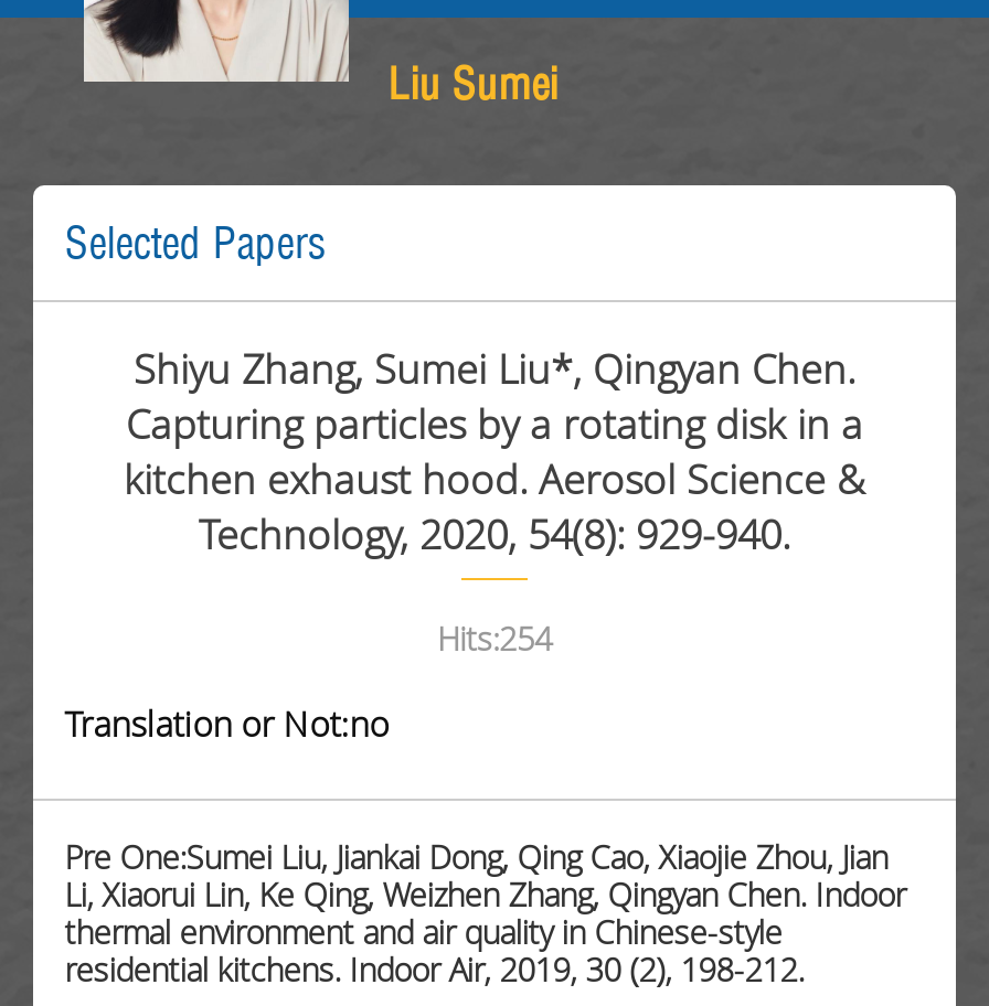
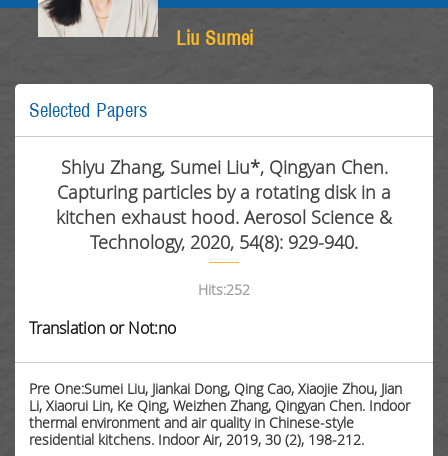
[437,617,552,659] Hits:254 -> [198,280,250,299] Hits:252

